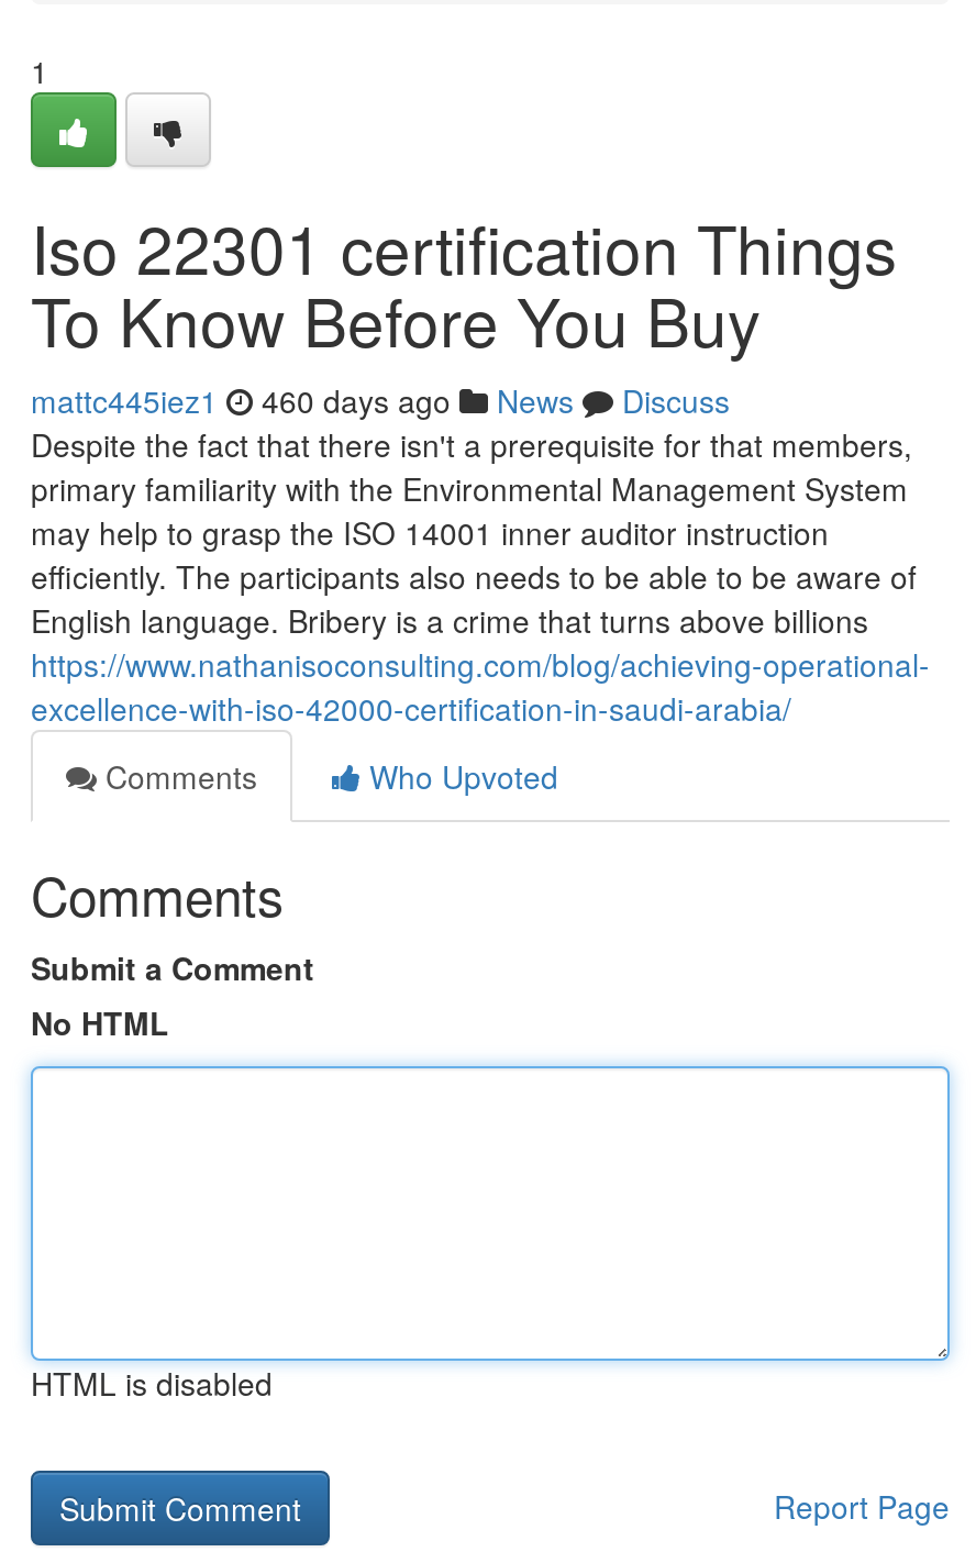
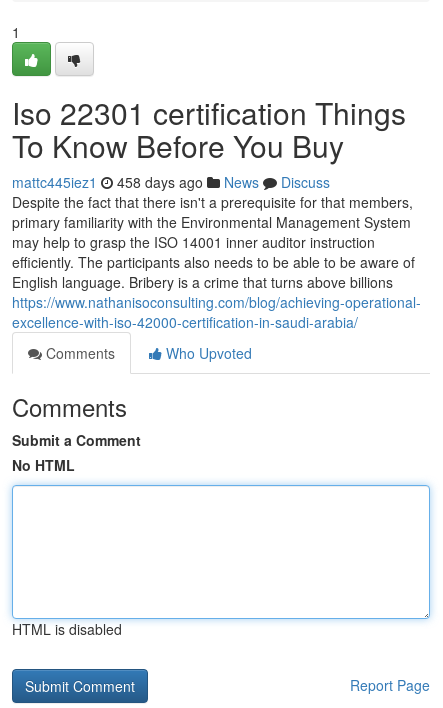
[31,378,730,422] mattc445iez1 460 days ago News Discuss -> [12,172,330,192] mattc445iez1 458 days ago News Discuss

